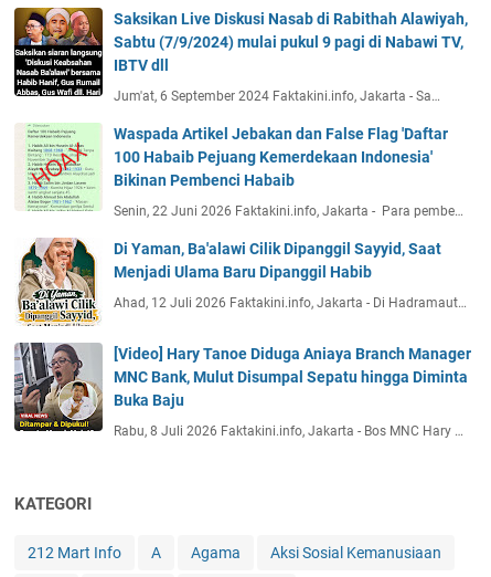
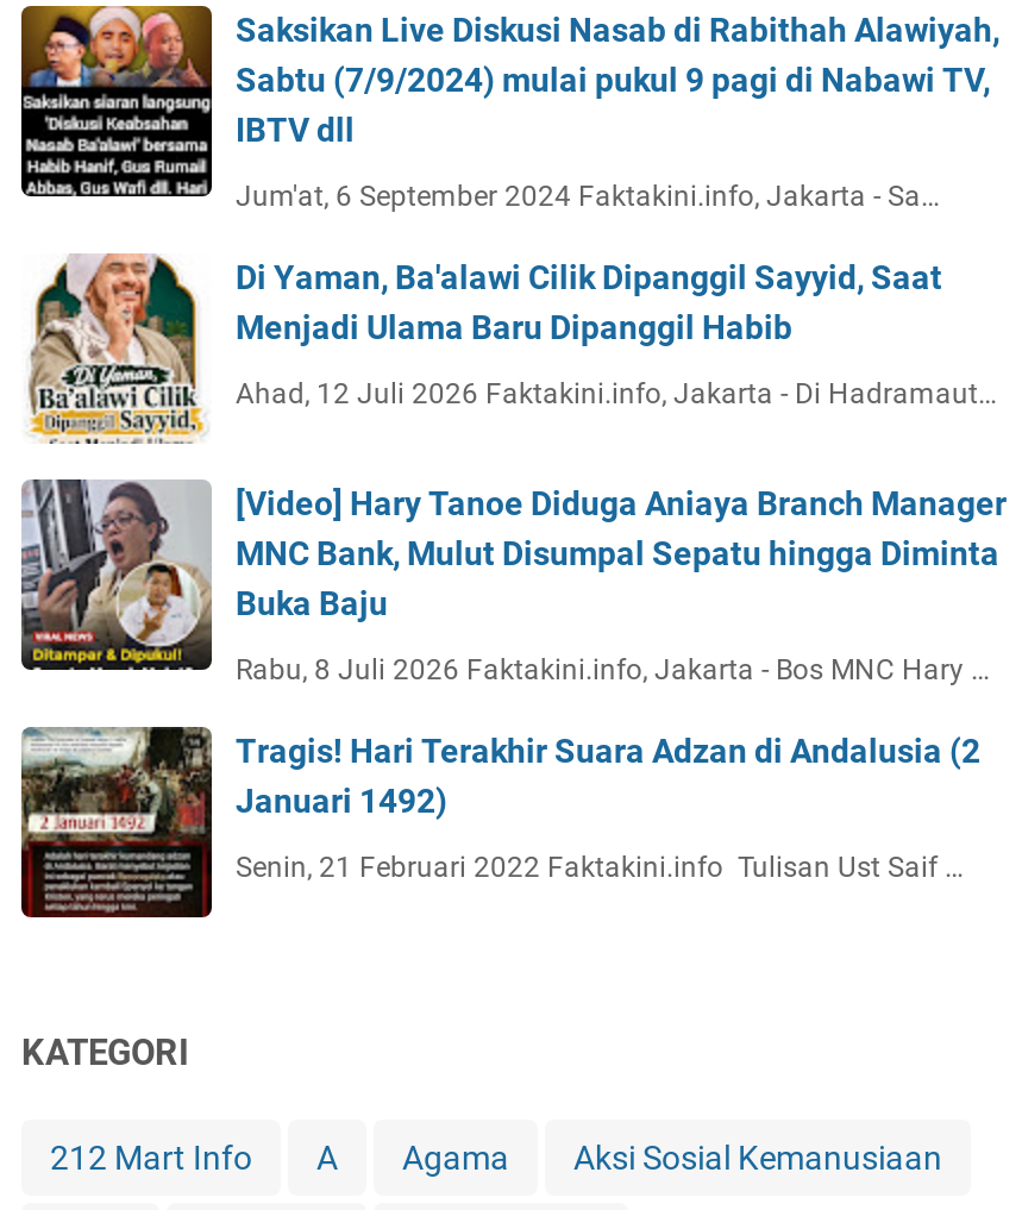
[19,123,463,219] [image] | Waspada Artikel Jebakan dan False Flag 'Daftar | 100 Habaib Pejuang Kemerdekaan Indonesia' | Bikinan Pembenci Habaib | Senin, 22 Juni 2026 Faktakini.info, Jakarta - Para pembe… -> none
moved [14,237,471,439] -> [21,251,1007,687]: [image] | Di Yaman, Ba'alawi Cilik Dipanggil Sayyid, Saat | Menjadi Ulama Baru Dipanggil Habib | Ahad, 12 Juli 2026 Faktakini.info, Jakarta - Di Hadramaut… | [Video] Hary Tanoe Diduga Aniaya Branch Manager | MNC Bank, Mulut Disumpal Sepatu hingga Diminta | Buka Baju | Rabu, 8 Juli 2026 Faktakini.info, Jakarta - Bos MNC Hary …
none -> [19,725,980,920] [image] | Tragis! Hari Terakhir Suara Adzan di Andalusia (2 | Januari 1492) | Senin, 21 Februari 2022 Faktakini.info Tulisan Ust Saif …

